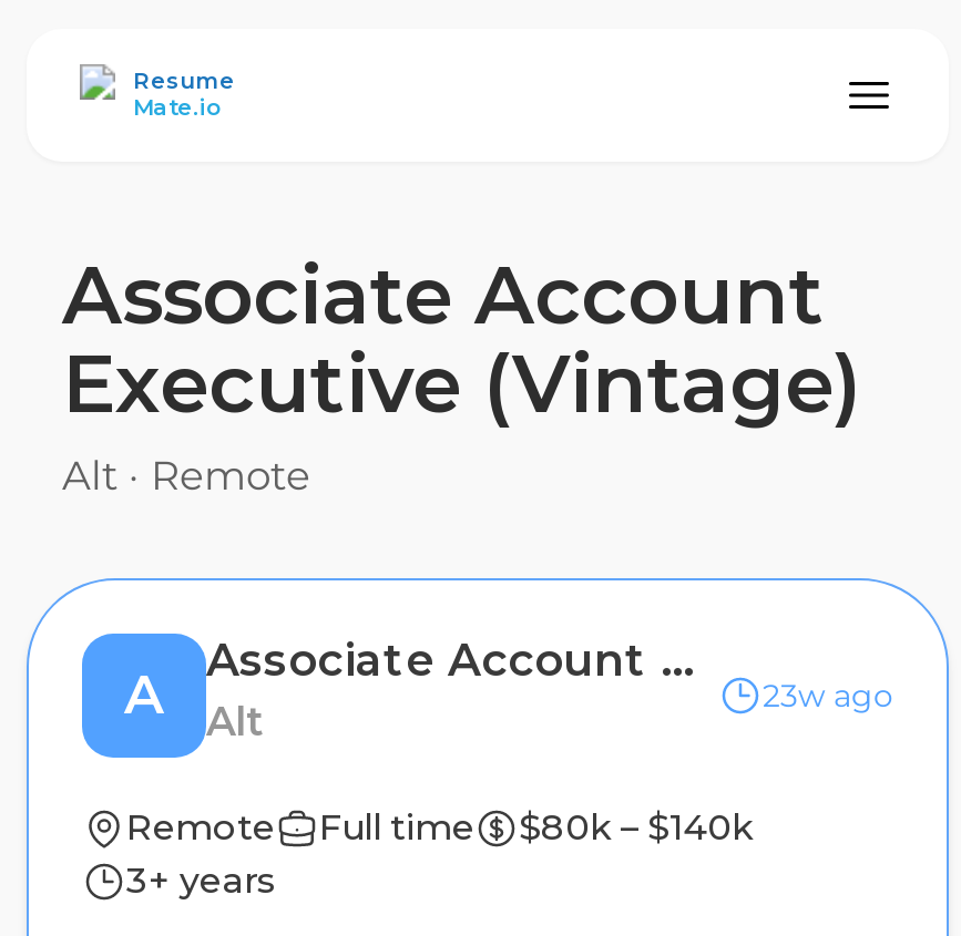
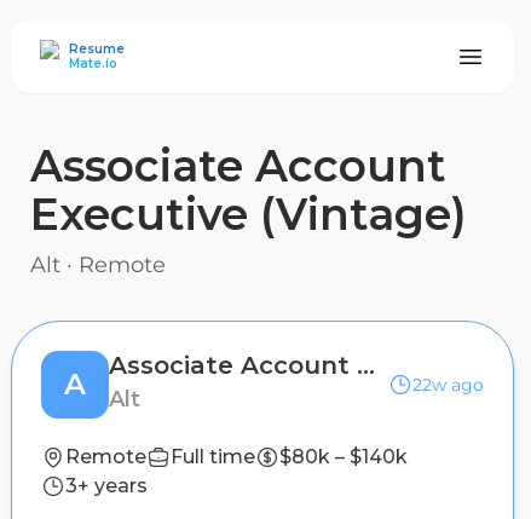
[763,676,893,716] 23w ago -> [412,374,484,396] 22w ago

